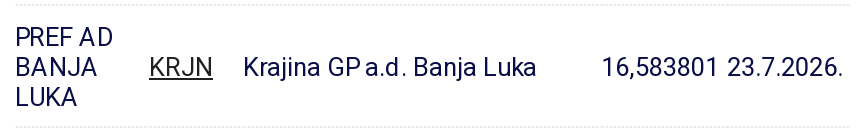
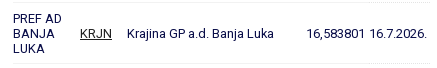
[601,52,843,82] 16,583801 23.7.2026. -> [306,26,427,41] 16,583801 16.7.2026.

